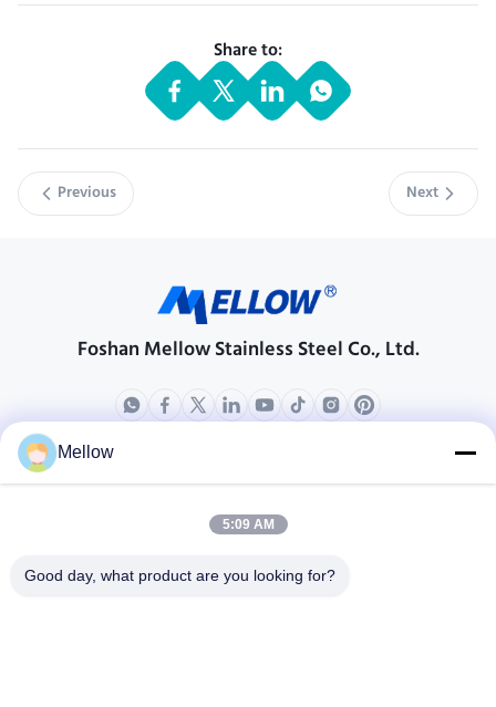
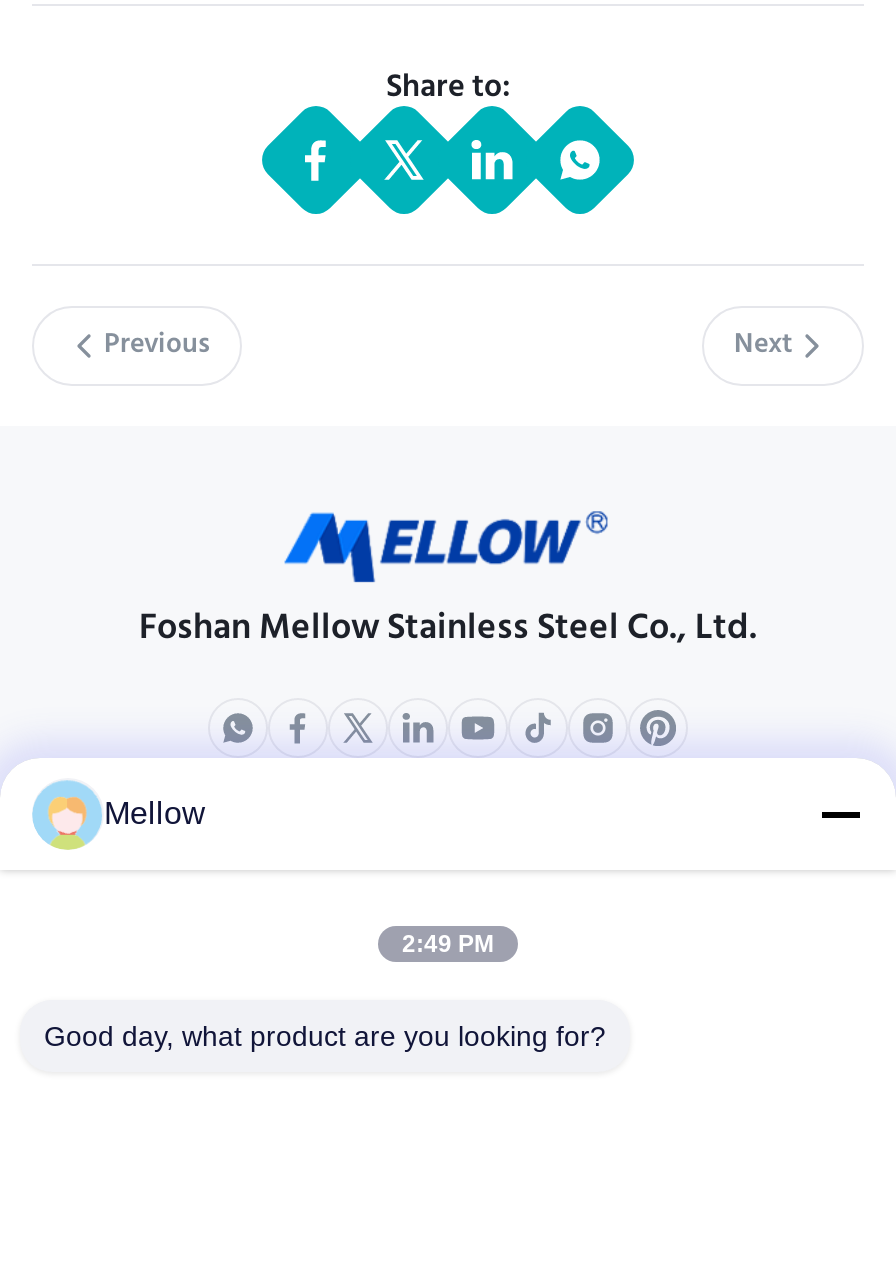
[222,517,274,532] 5:09 AM -> [402,930,494,958] 2:49 PM

